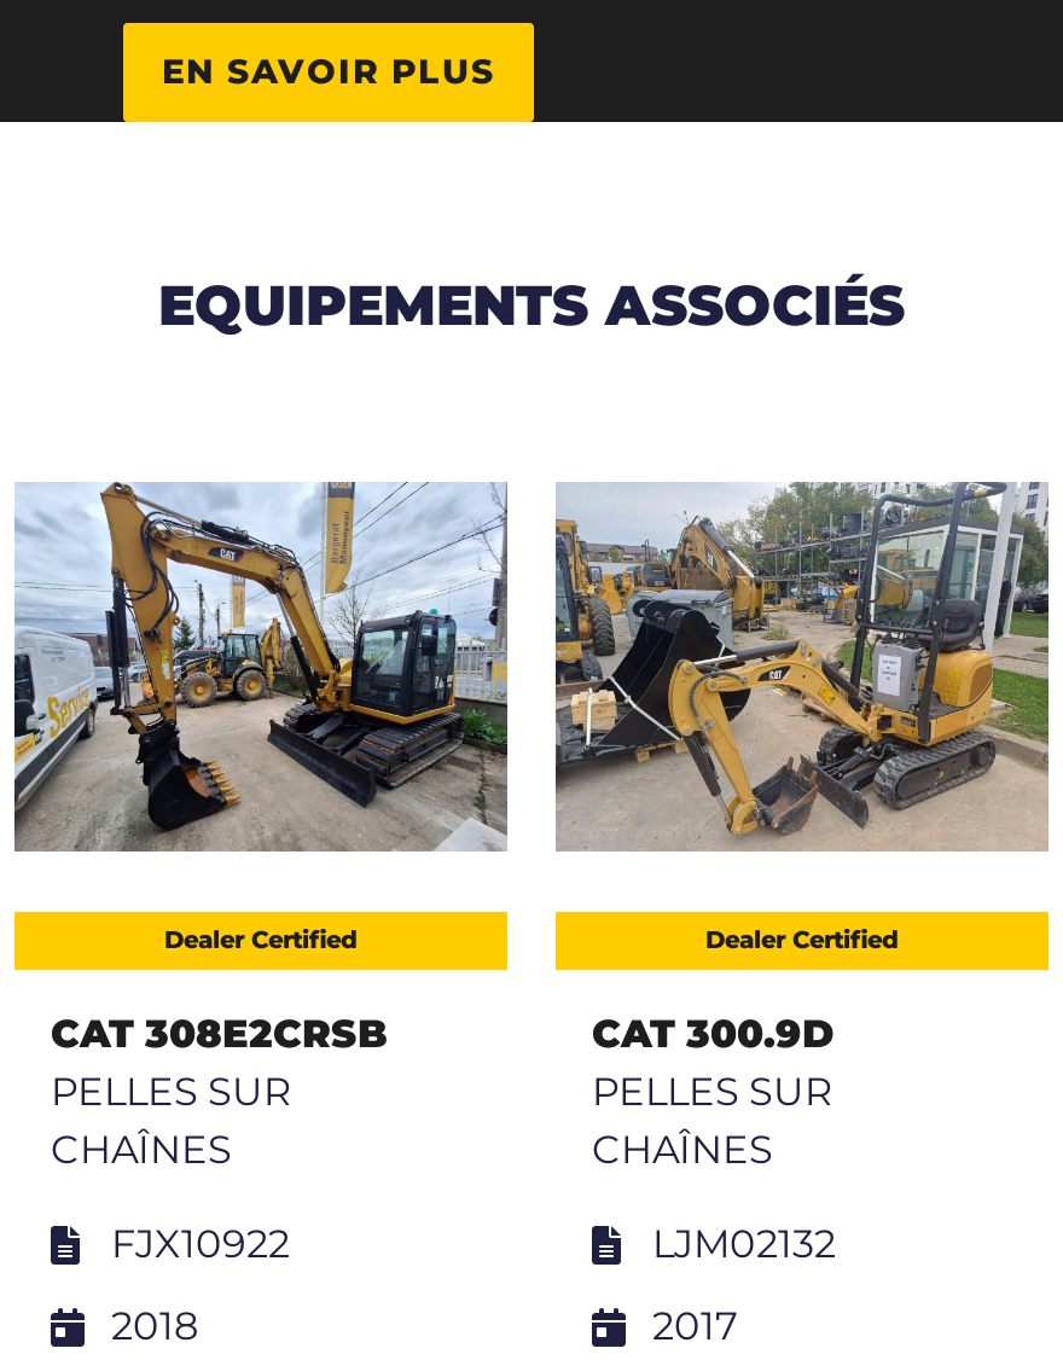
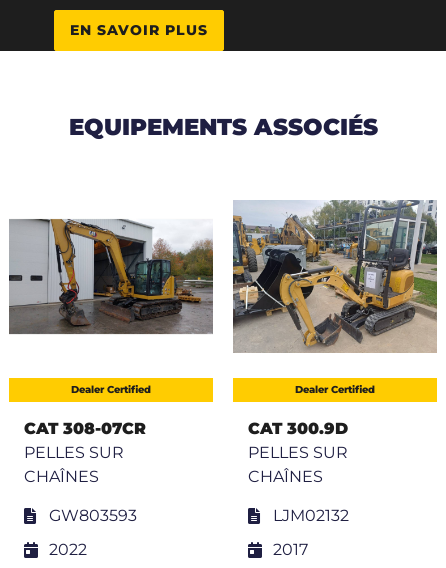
[12,480,510,854] [image] -> [9,200,214,353] [image]
[51,1010,387,1056] CAT 308E2CRSB -> [24,418,146,437] CAT 308-07CR
[111,1220,290,1266] FJX10922 -> [49,505,137,524] GW803593
[111,1302,198,1348] 2018 -> [49,539,87,558] 2022

